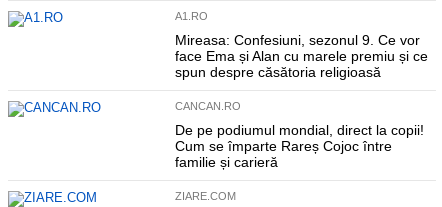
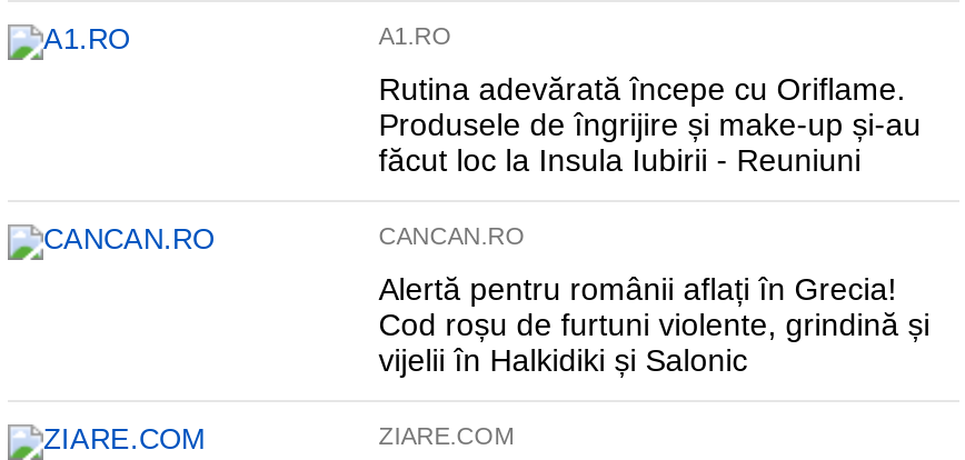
[175,32,428,80] Mireasa: Confesiuni, sezonul 9. Ce vor | face Ema și Alan cu marele premiu și ce | spun despre căsătoria religioasă -> [379,71,921,178] Rutina adevărată începe cu Oriflame. | Produsele de îngrijire și make-up și-au | făcut loc la Insula Iubirii - Reuniuni
[175,122,424,170] De pe podiumul mondial, direct la copii! | Cum se împarte Rareș Cojoc între | familie și carieră -> [379,271,930,378] Alertă pentru românii aflați în Grecia! | Cod roșu de furtuni violente, grindină și | vijelii în Halkidiki și Salonic

